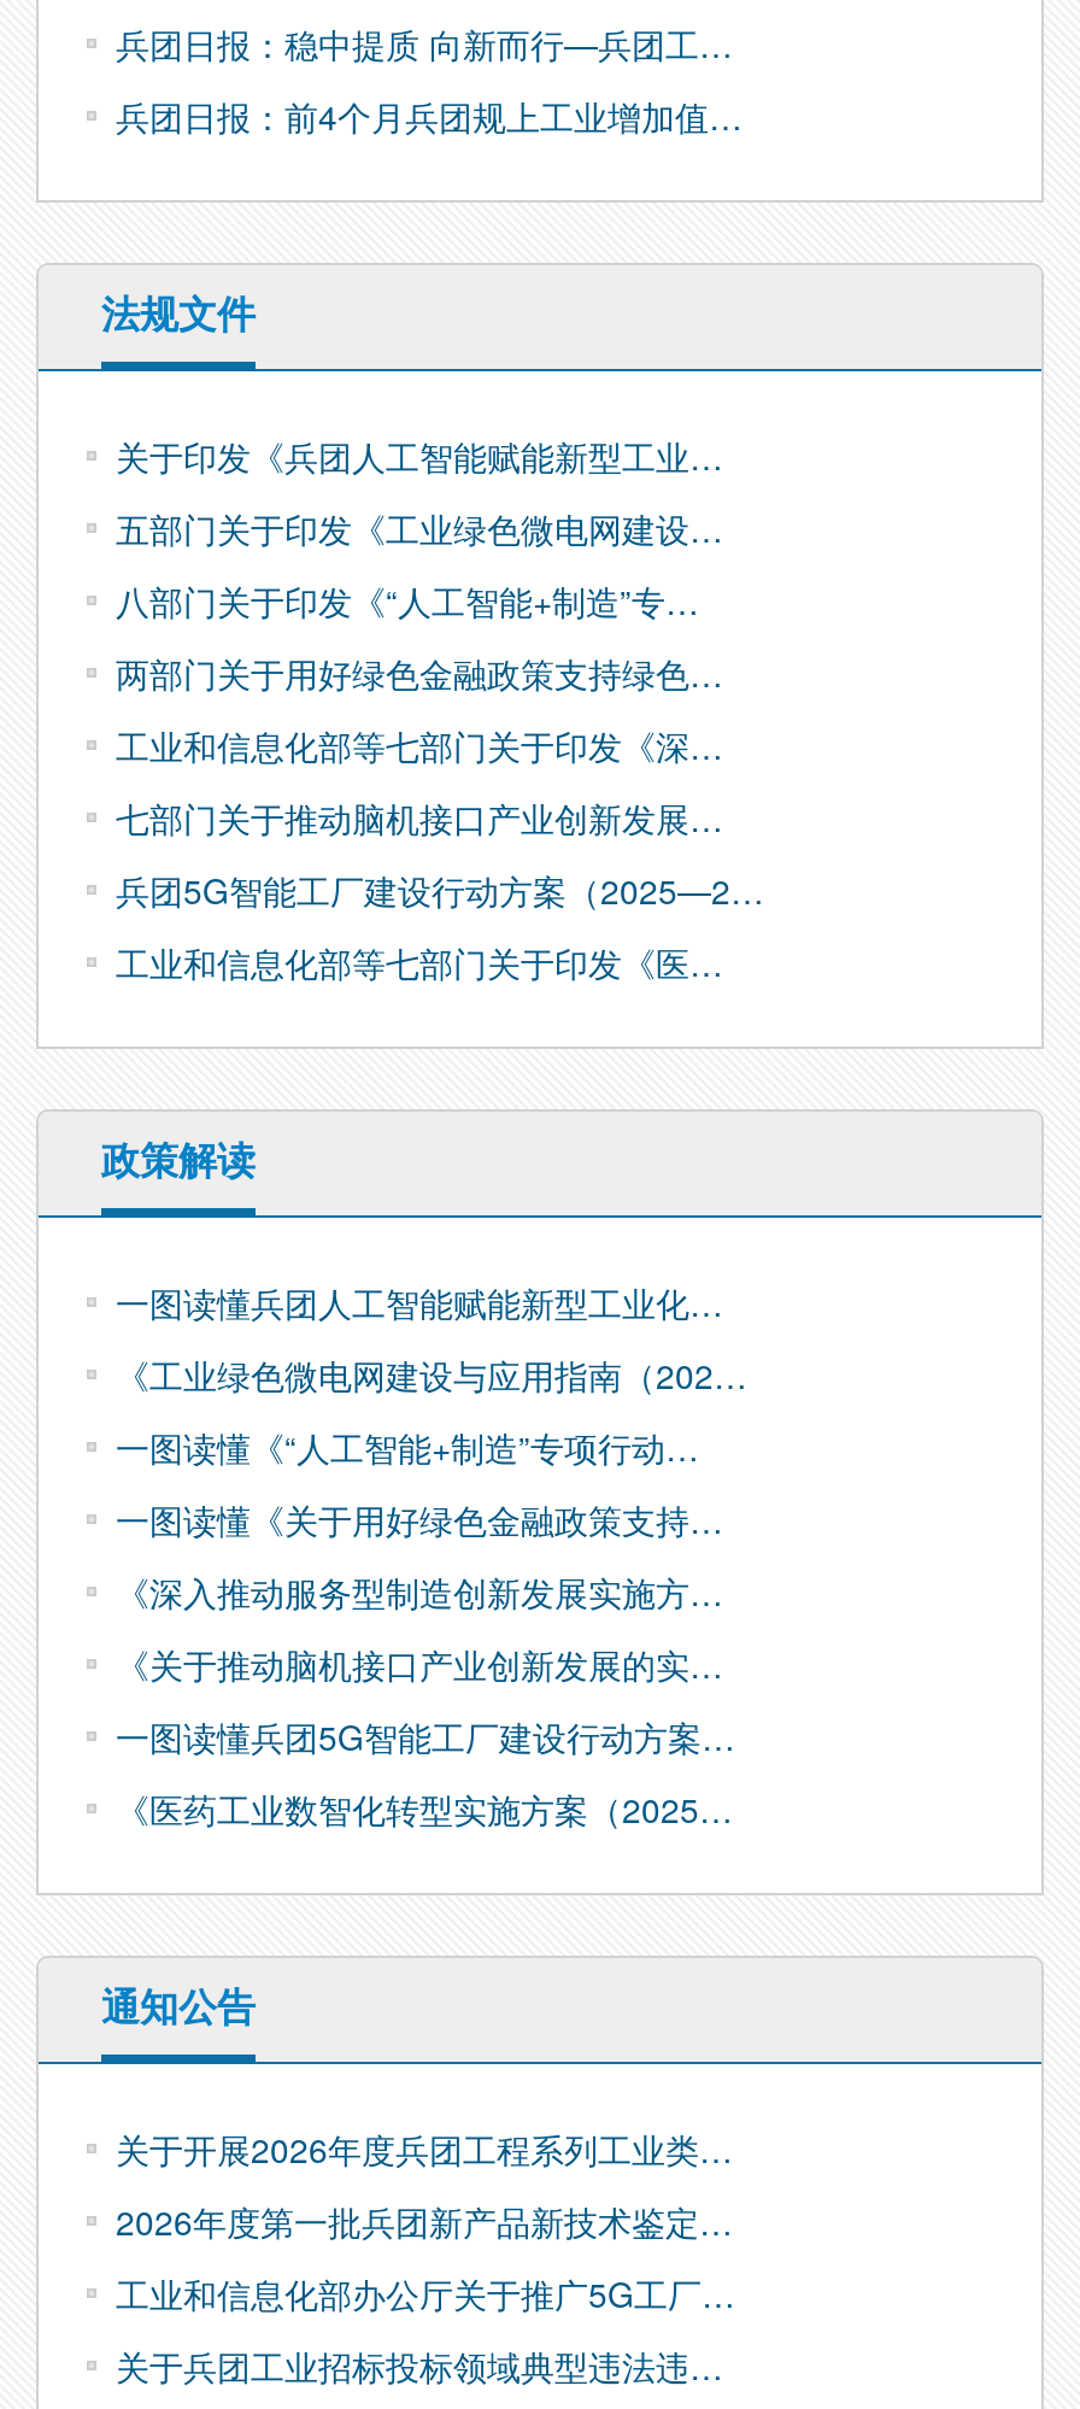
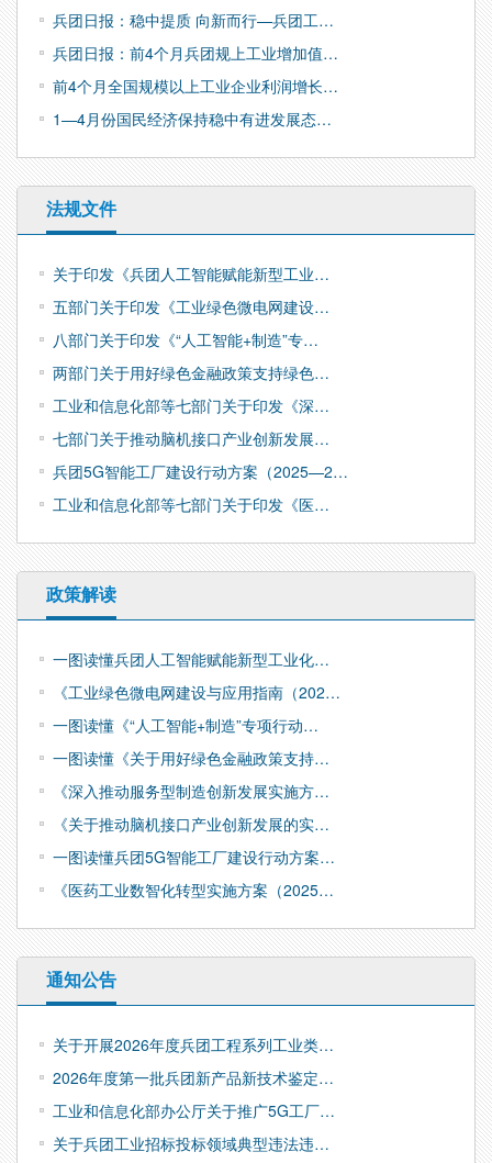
none -> [53,75,338,129] 前4个月全国规模以上工业企业利润增长… | 1—4月份国民经济保持稳中有进发展态…

